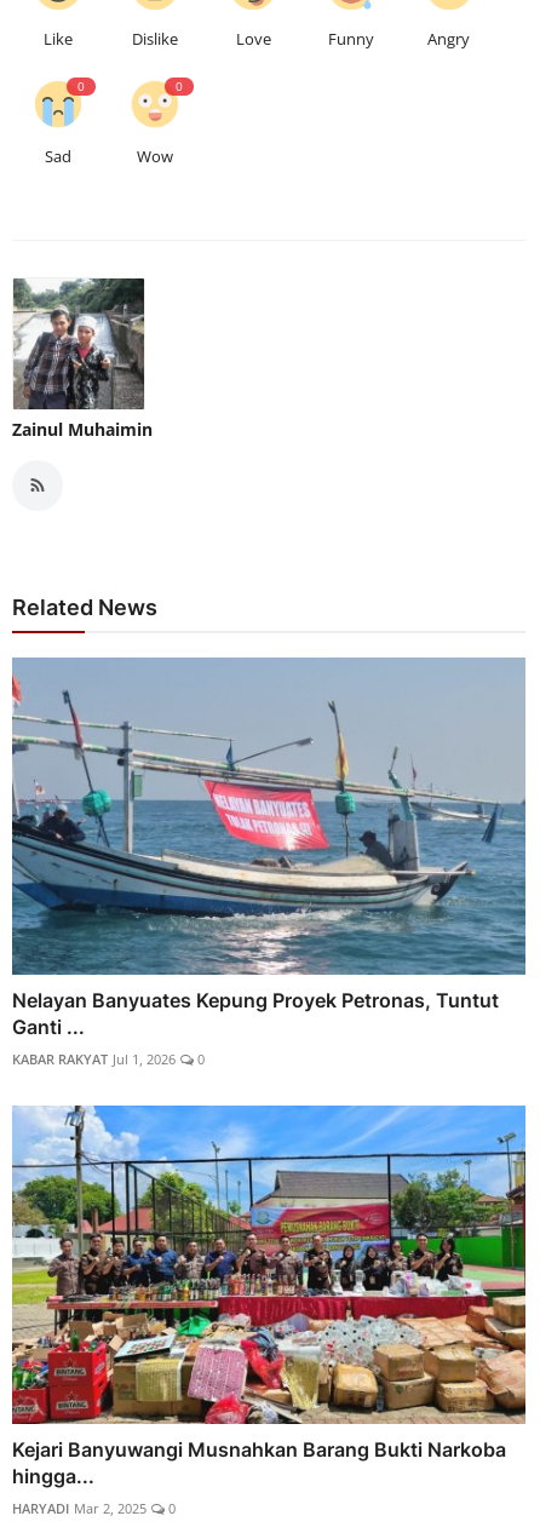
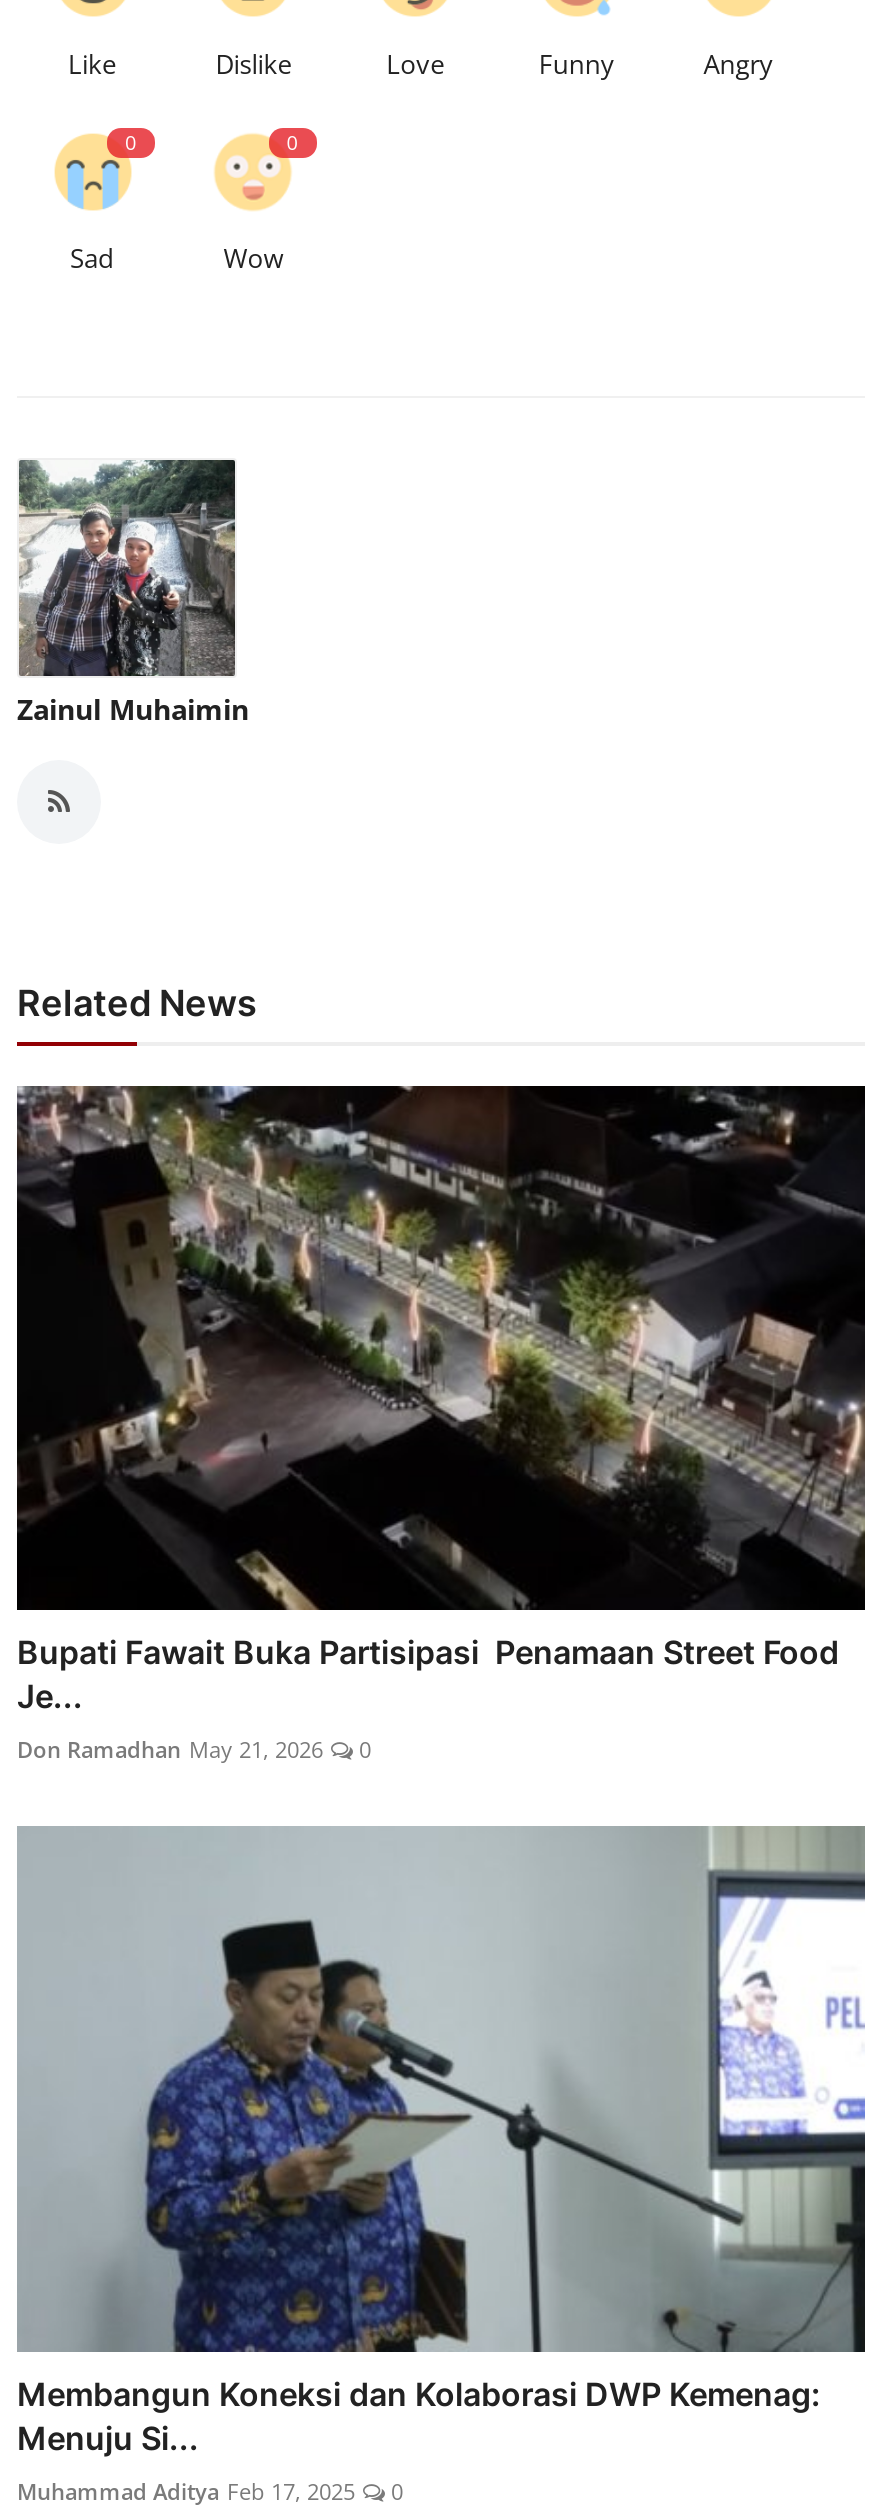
[11,658,527,1068] [image] | Nelayan Banyuates Kepung Proyek Petronas, Tuntut | Ganti ... | KABAR RAKYAT Jul 1, 2026 -> [15,1084,867,1765] [image] | Bupati Fawait Buka Partisipasi Penamaan Street Food | Je... | Don Ramadhan May 21, 2026
[11,1104,527,1517] [image] | Kejari Banyuwangi Musnahkan Barang Bukti Narkoba | hingga... | HARYADI Mar 2, 2025 -> [17,1824,867,2505] [image] | Membangun Koneksi dan Kolaborasi DWP Kemenag: | Menuju Si... | Muhammad Aditya Feb 17, 2025

